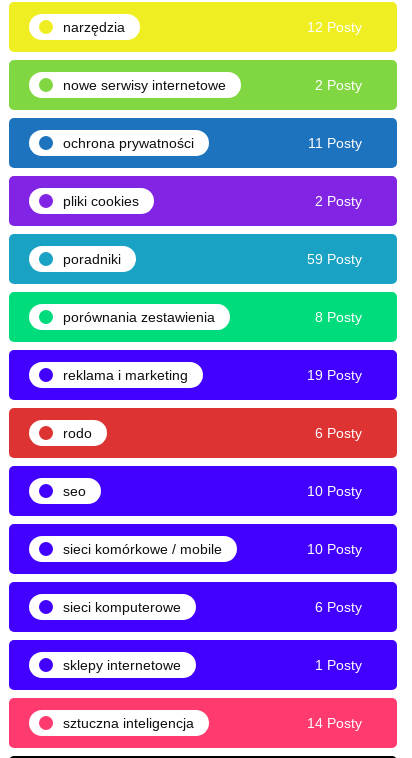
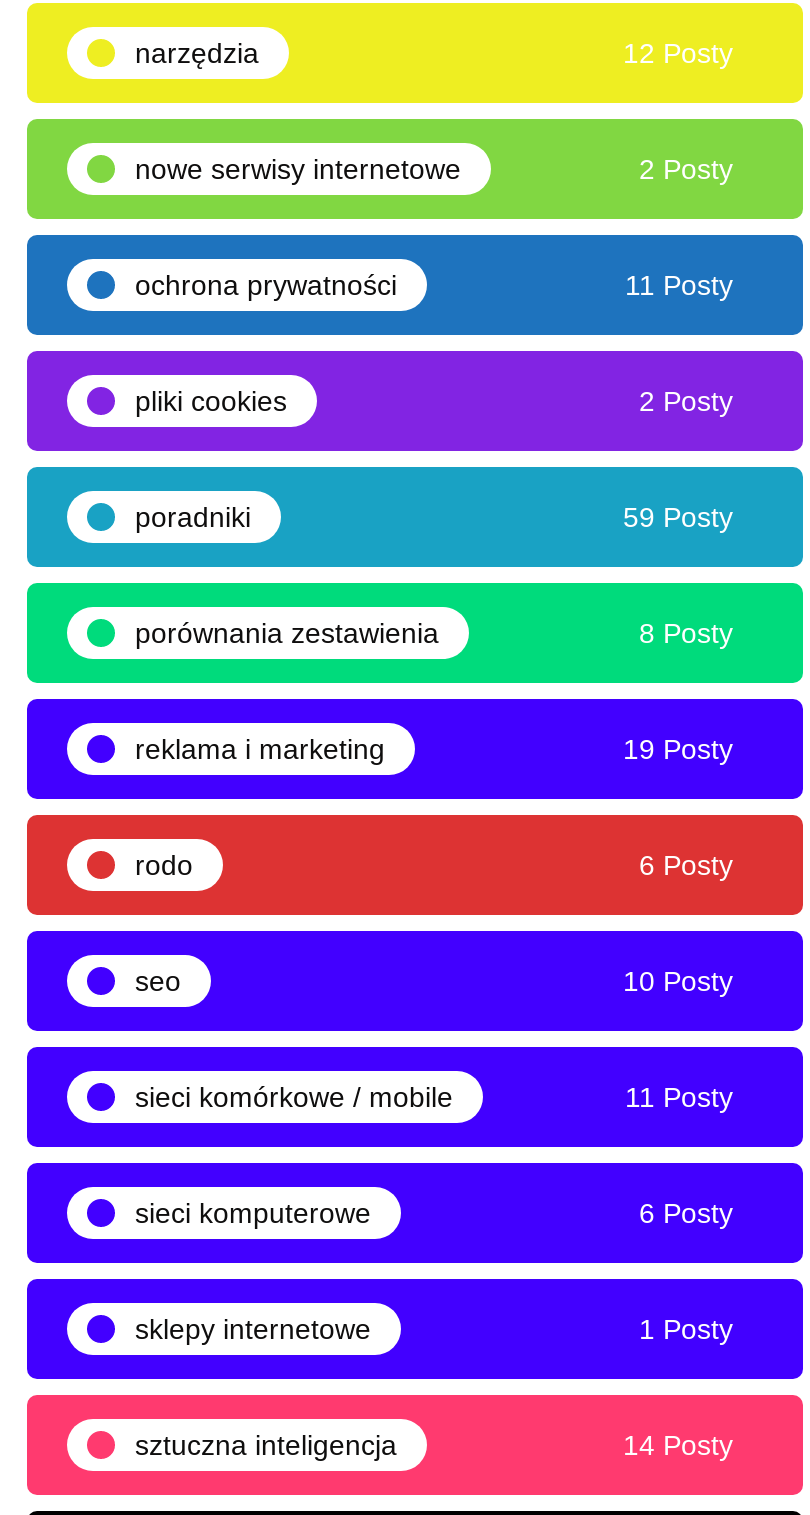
[307,541,362,557] 10 Posty -> [625,1081,733,1113] 11 Posty

